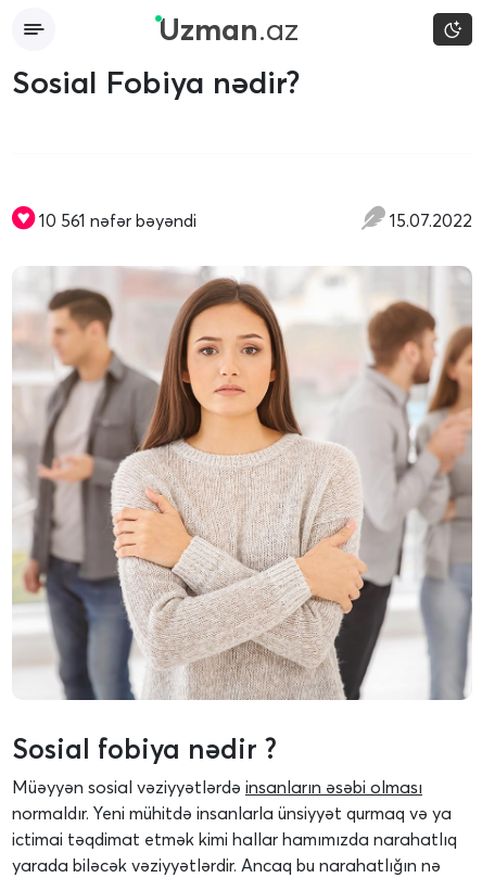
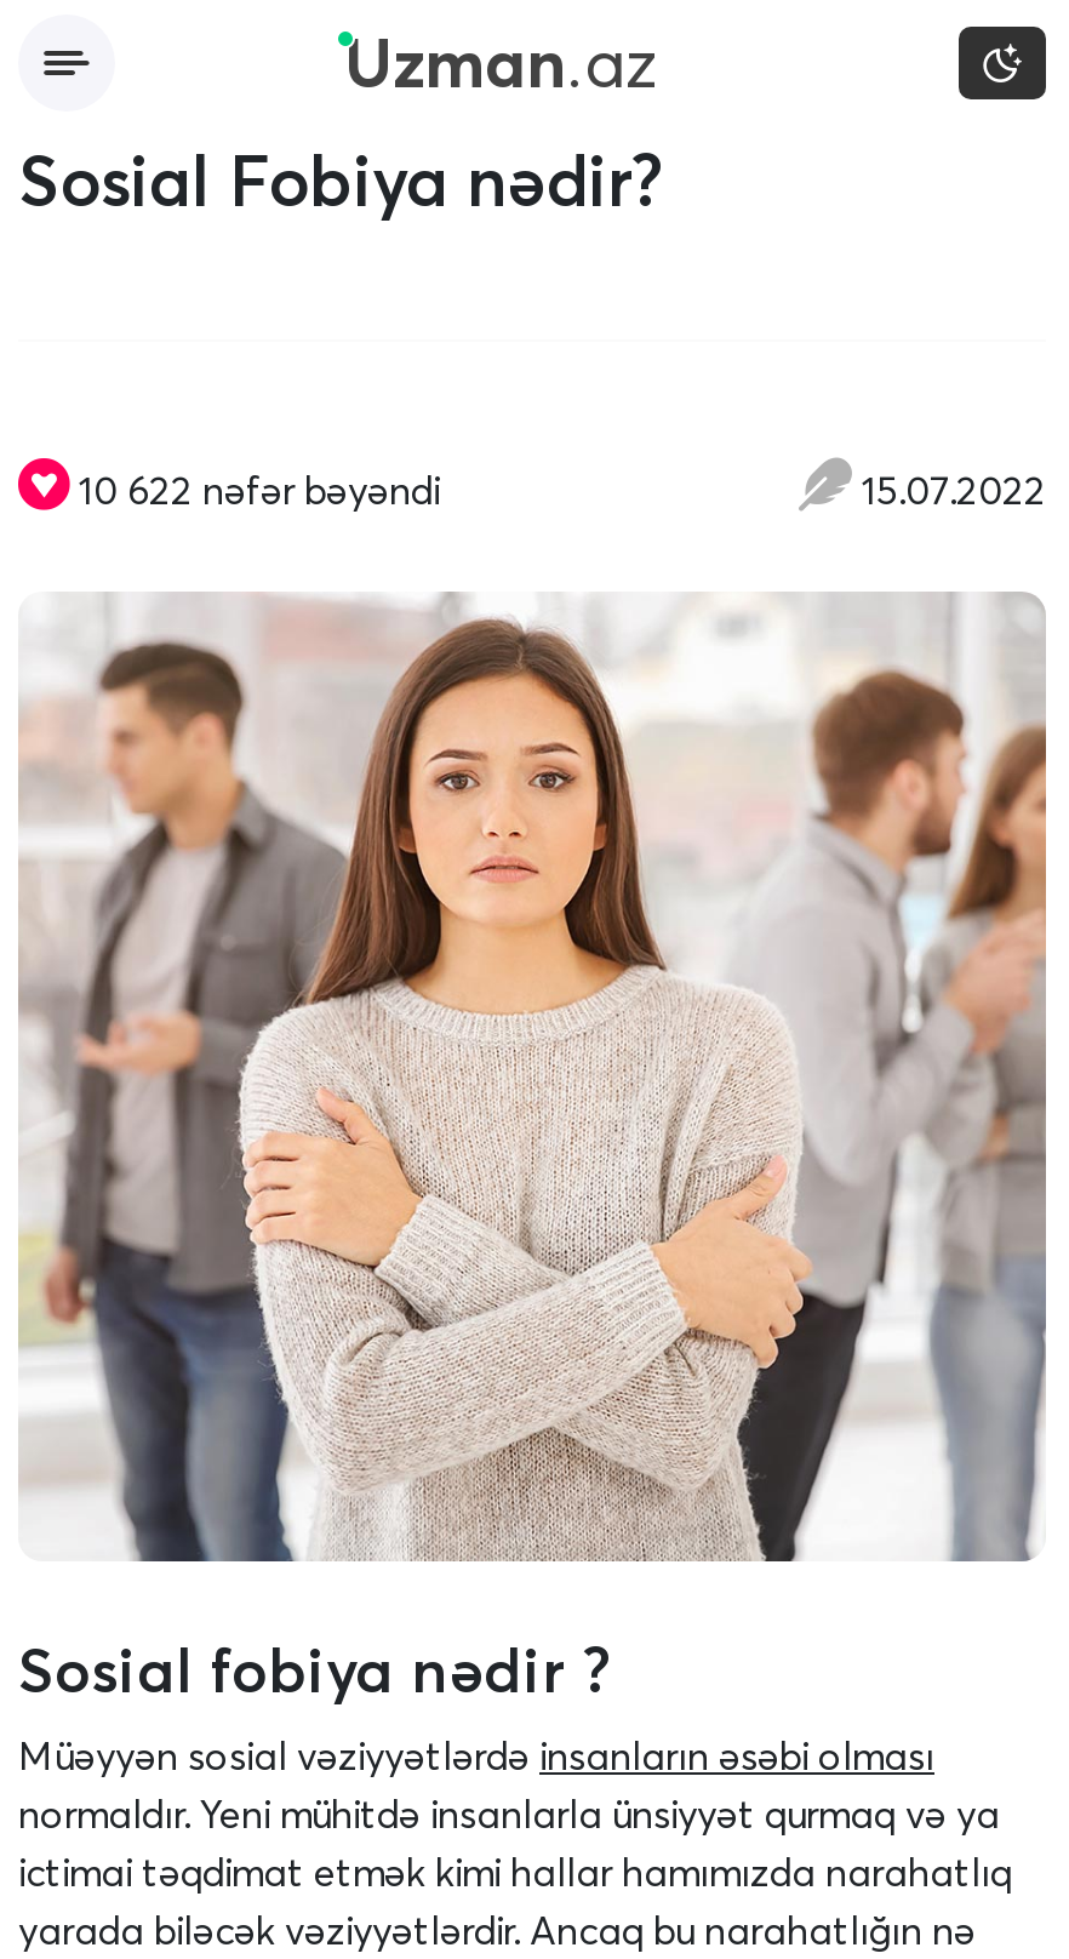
[35,209,196,231] 10 561 nəfər bəyəndi -> [69,466,440,514] 10 622 nəfər bəyəndi

